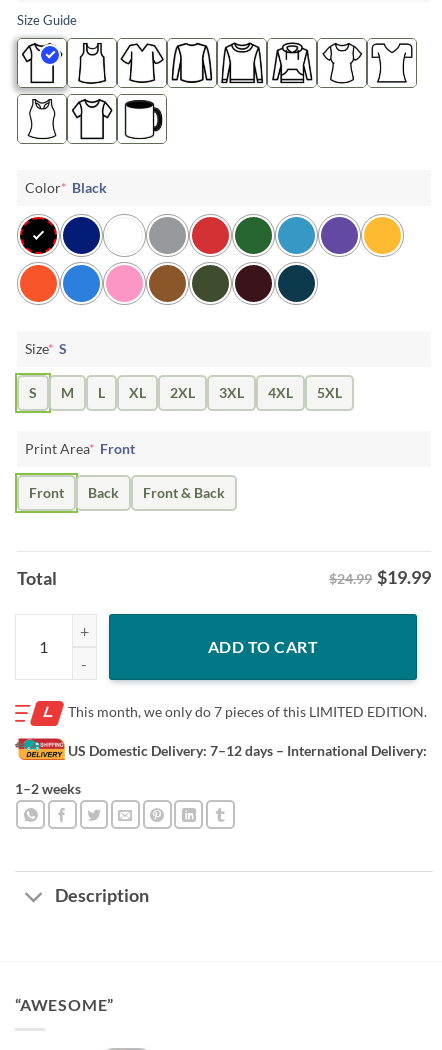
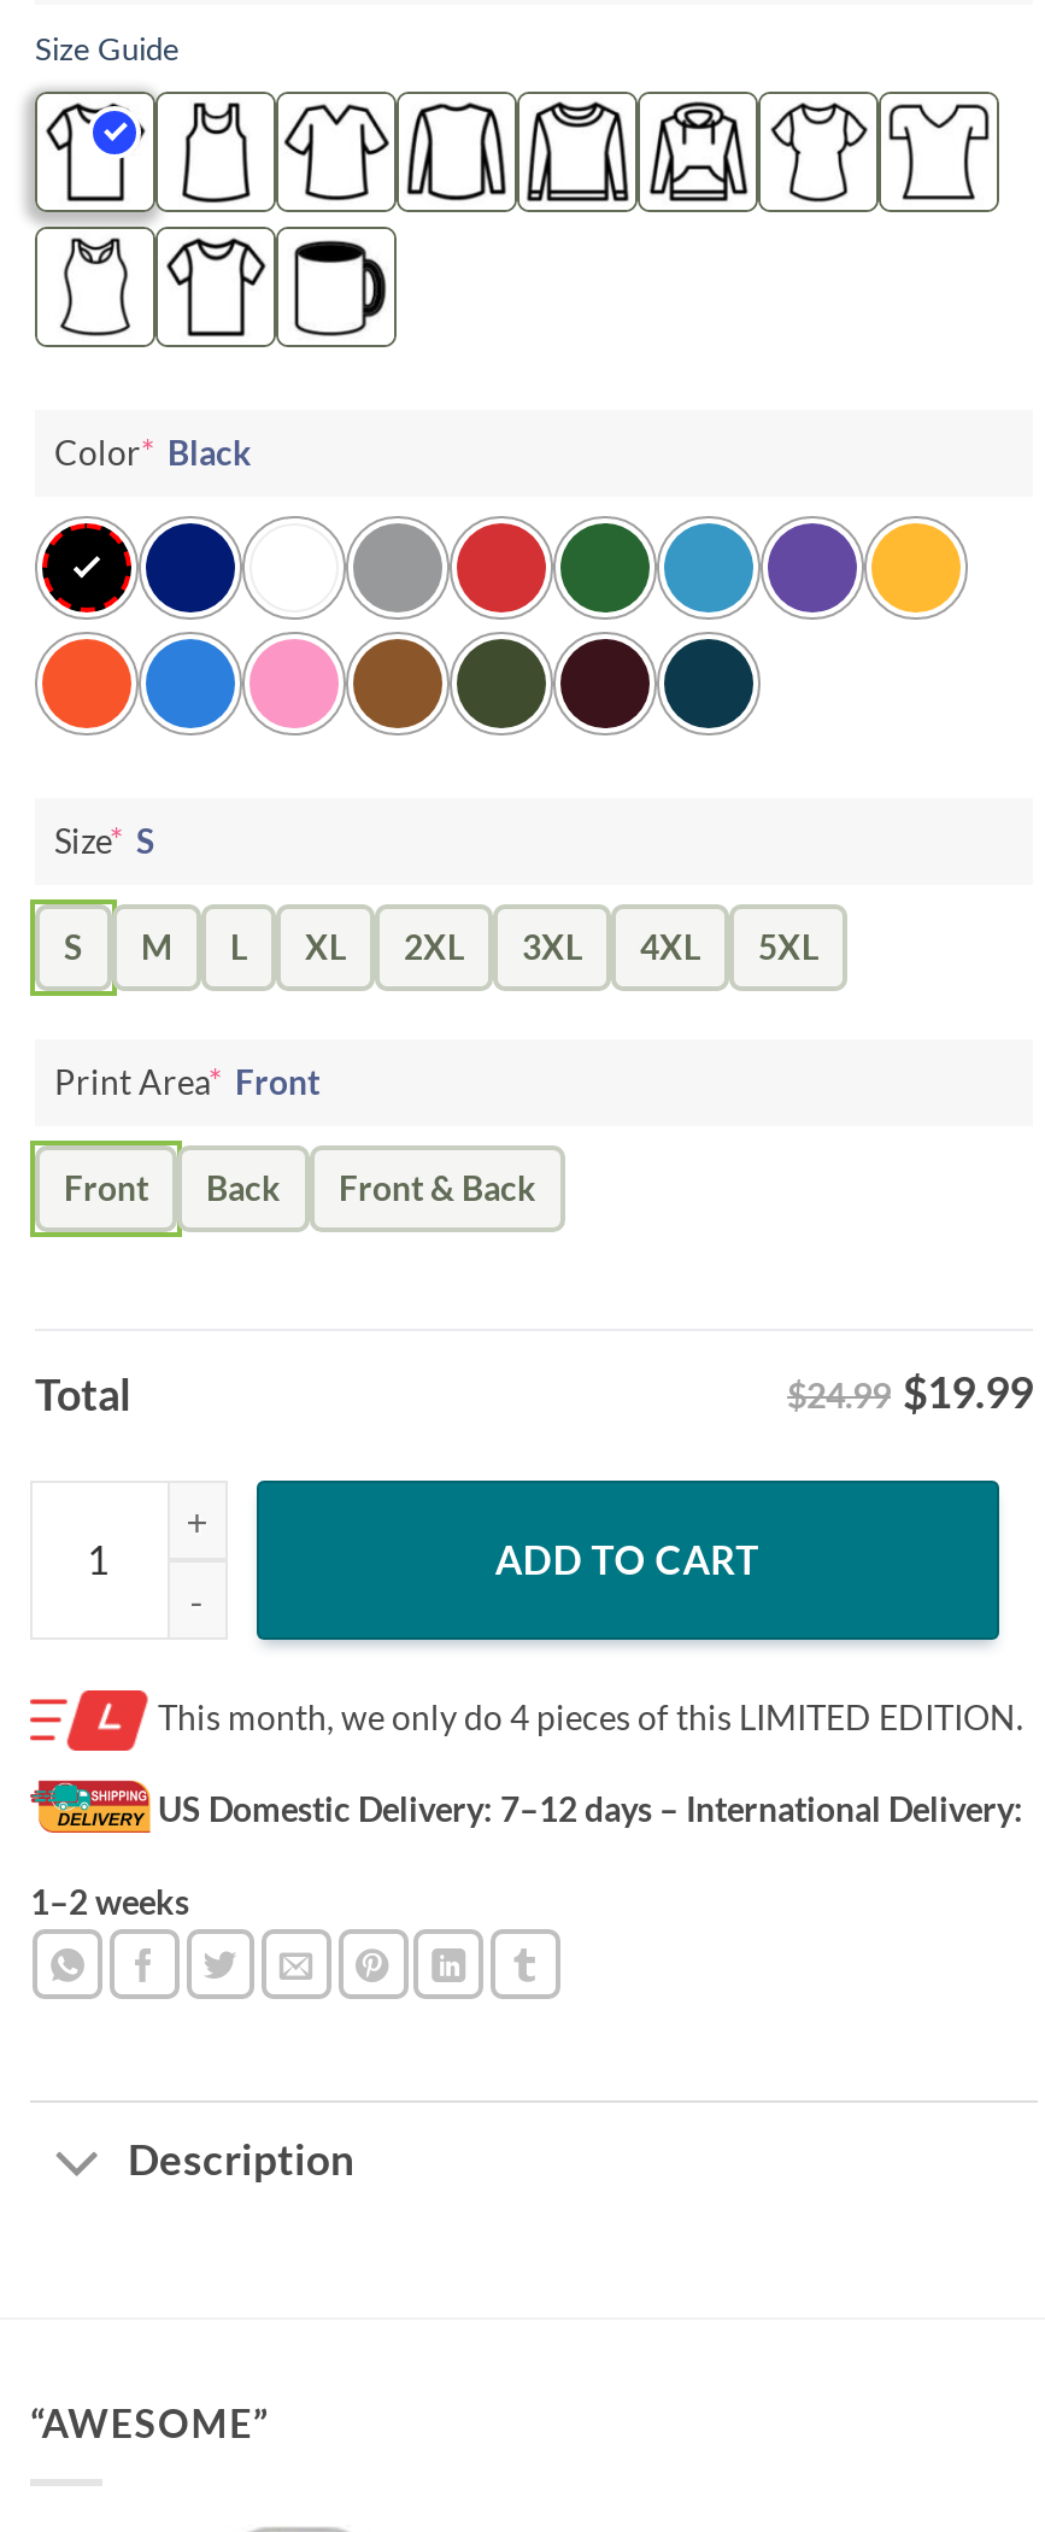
[68,703,427,720] This month, we only do 7 pieces of this LIMITED EDITION. -> [158,1695,1023,1736] This month, we only do 4 pieces of this LIMITED EDITION.

